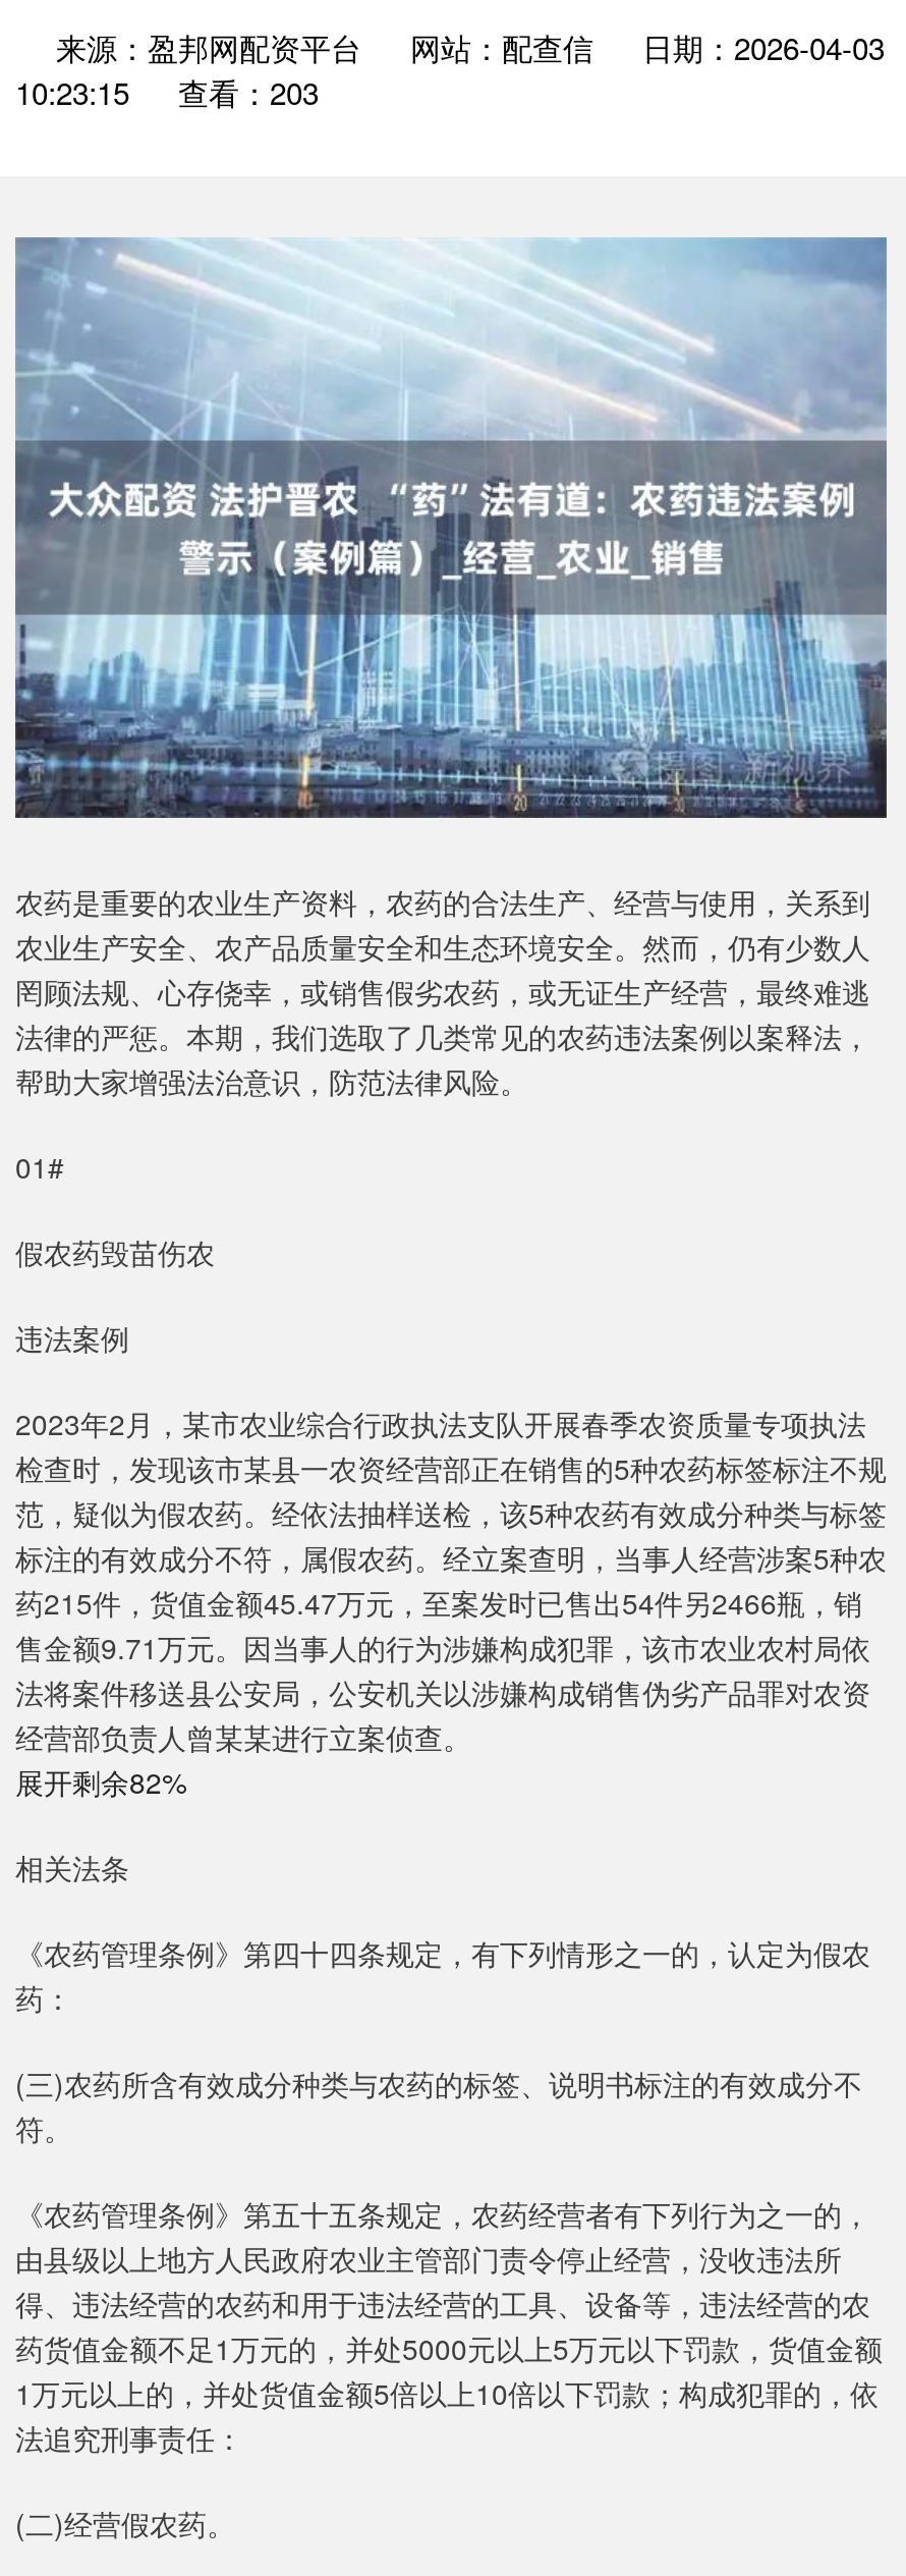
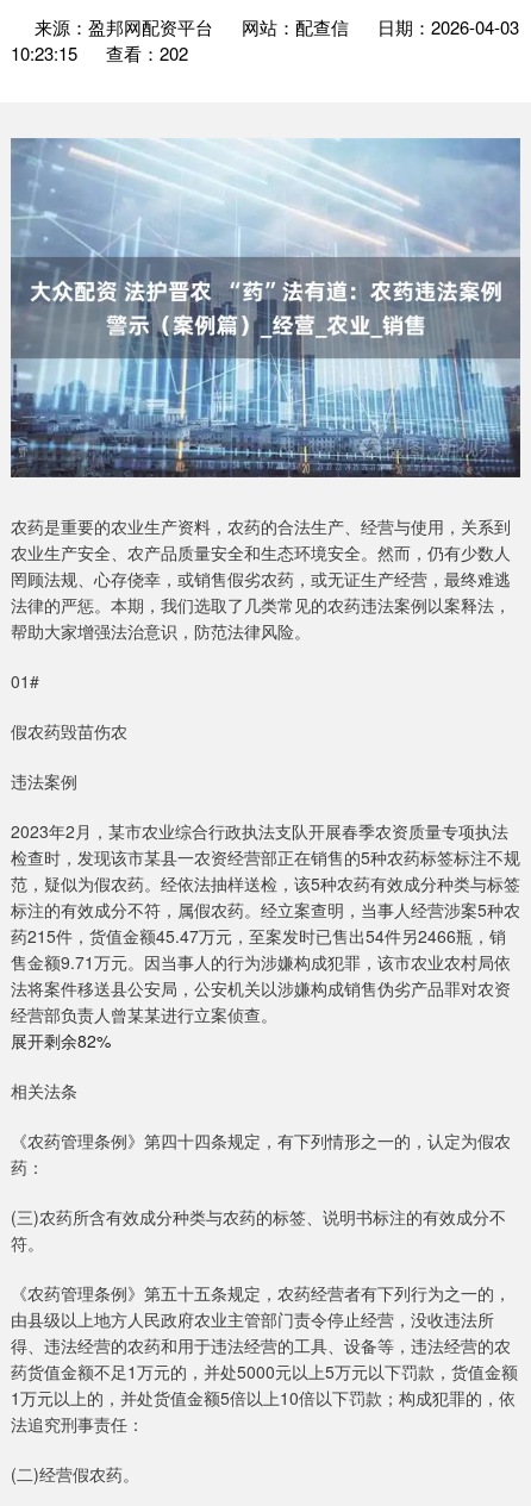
[15,70,319,113] 10:23:15 查看：203 -> [11,40,188,65] 10:23:15 查看：202

